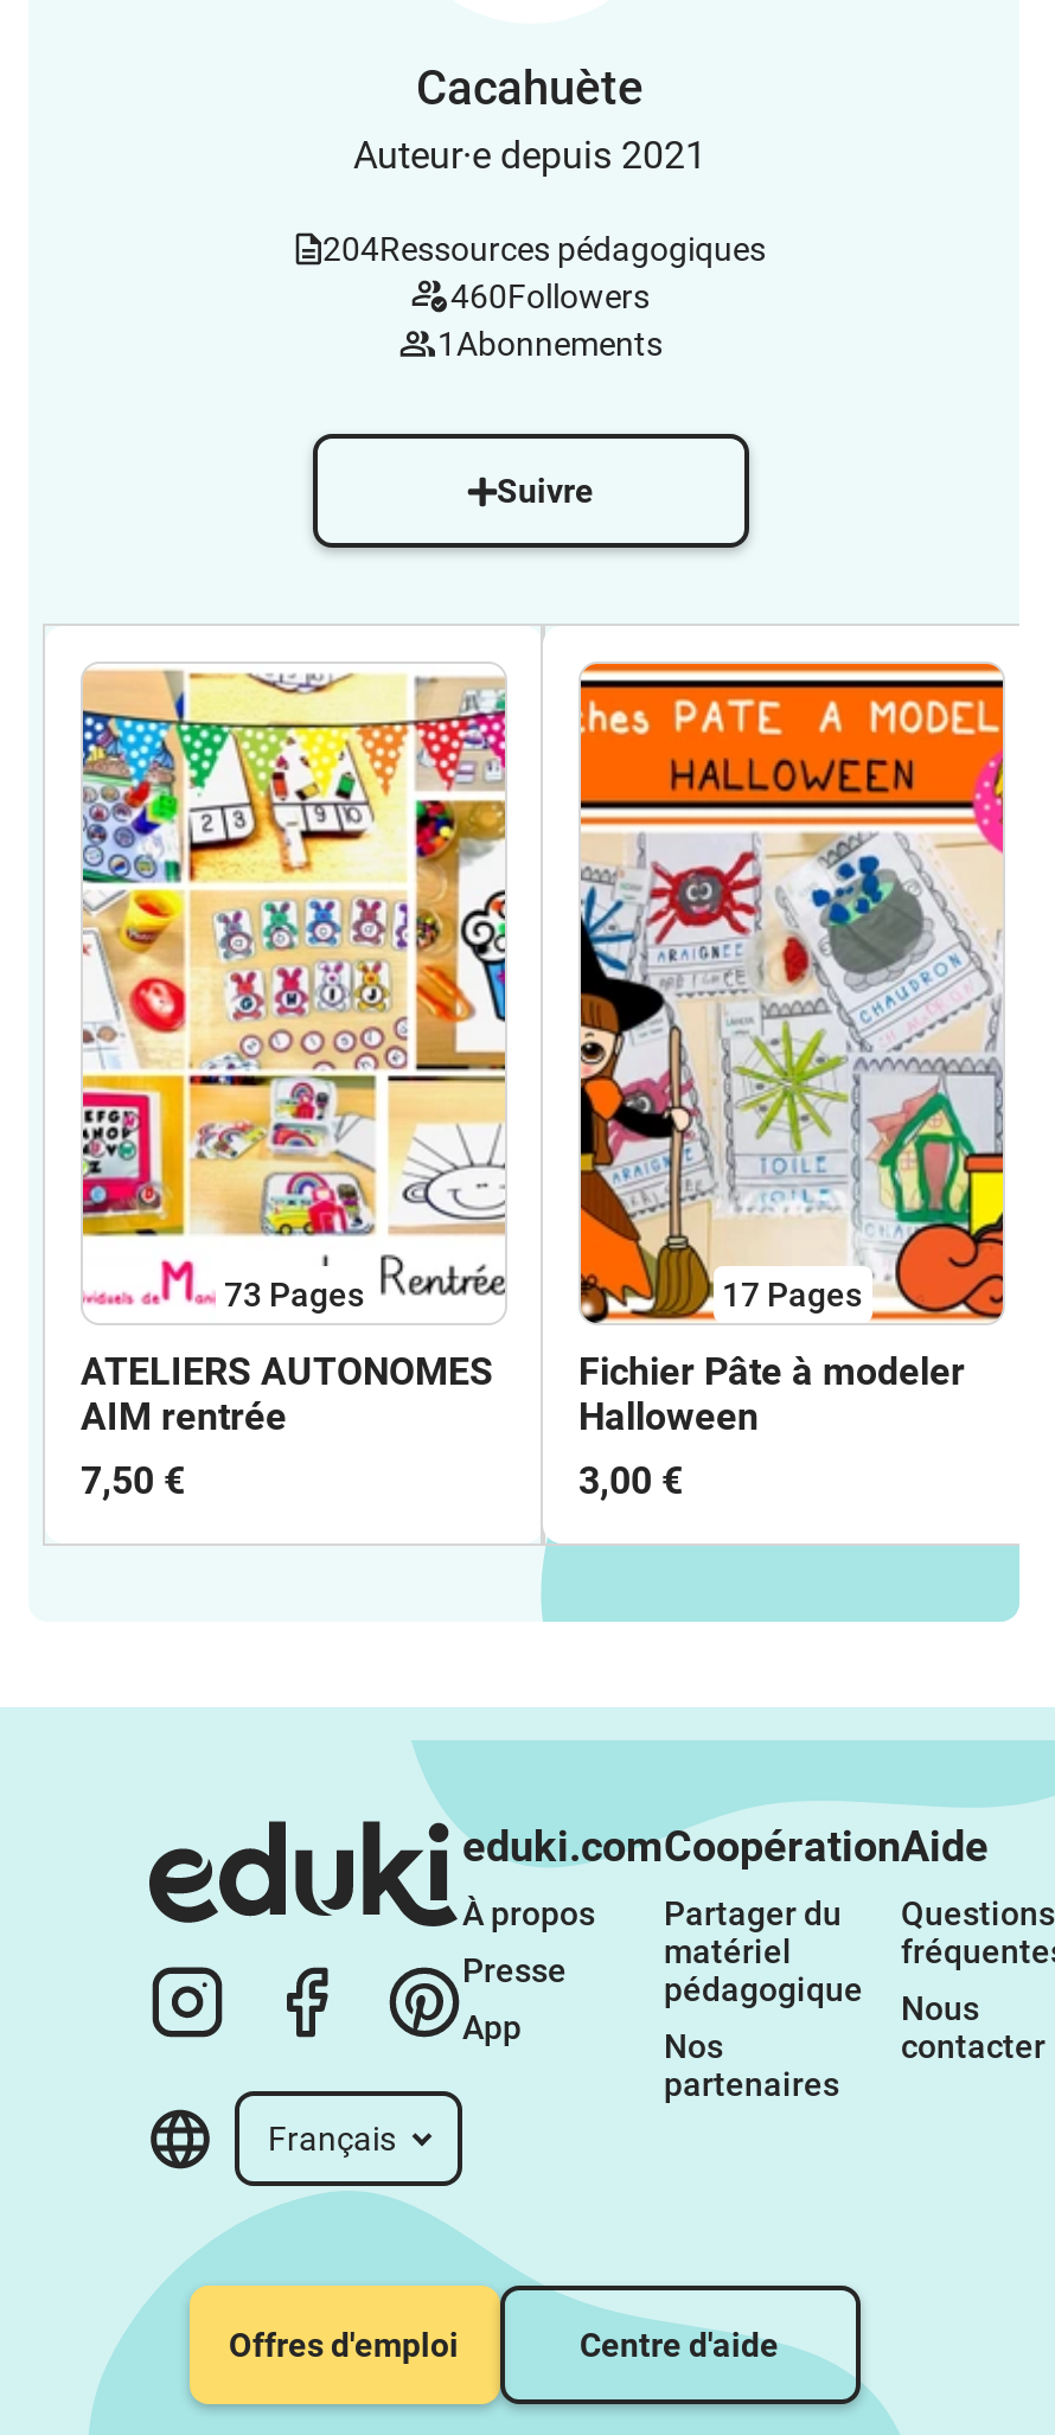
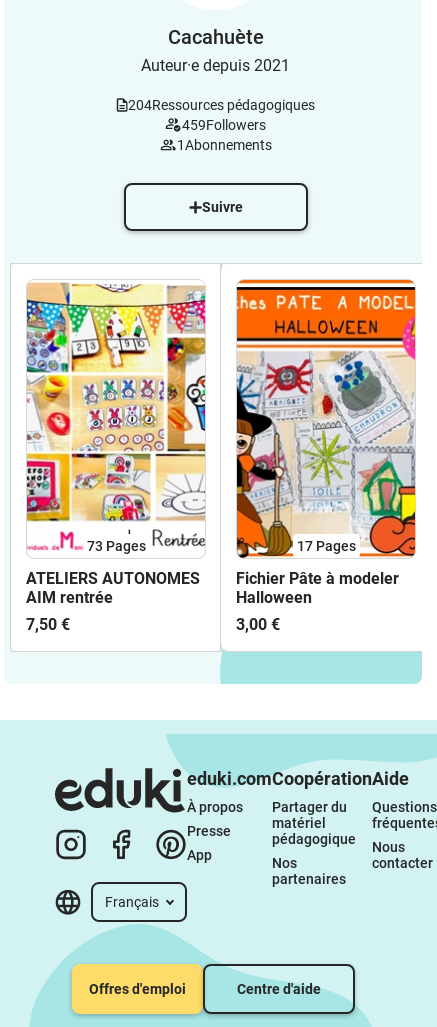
[450,277,650,315] 460Followers -> [182,117,266,133] 459Followers

